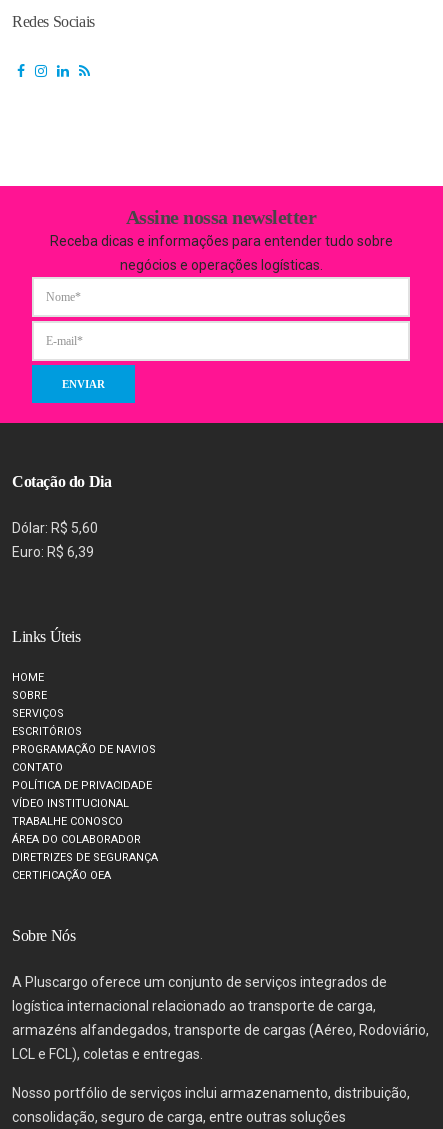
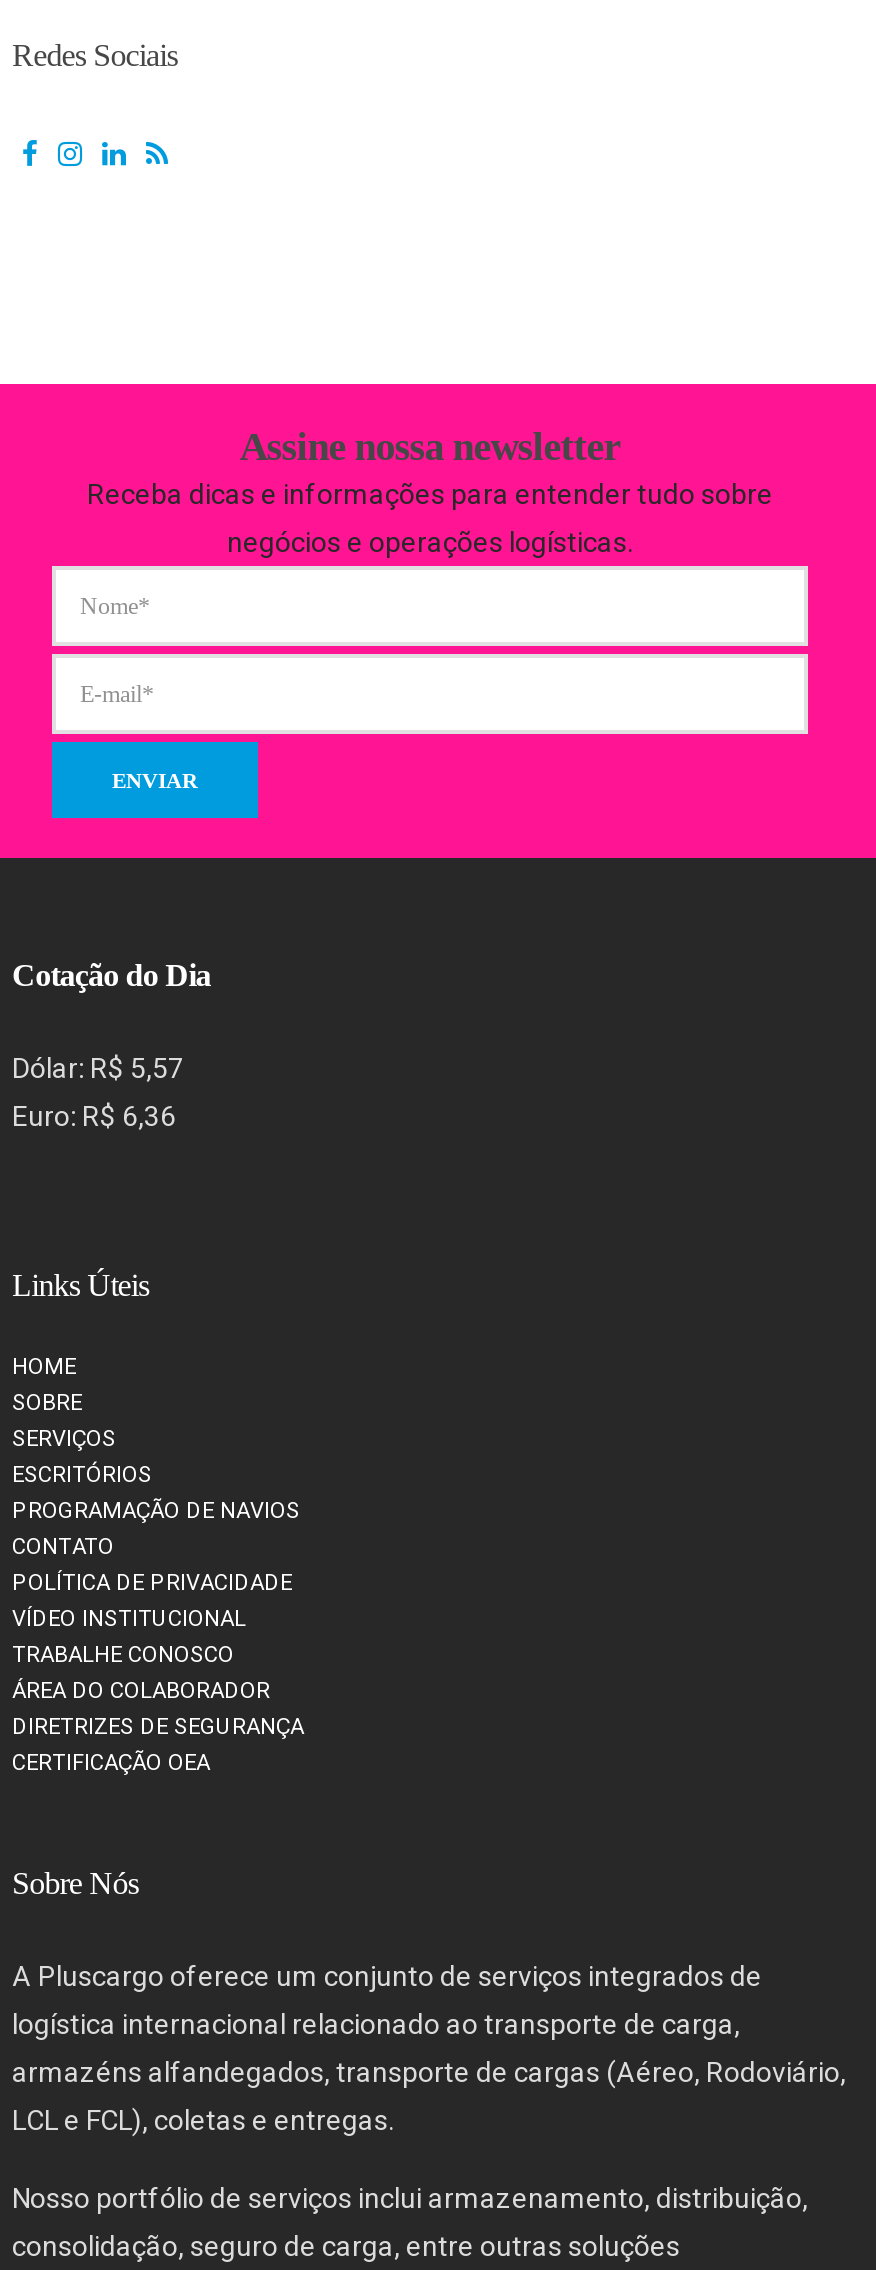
[12,519,98,535] Dólar: R$ 5,60 -> [12,1051,184,1083] Dólar: R$ 5,57
[12,543,94,559] Euro: R$ 6,39 -> [12,1099,176,1131] Euro: R$ 6,36

